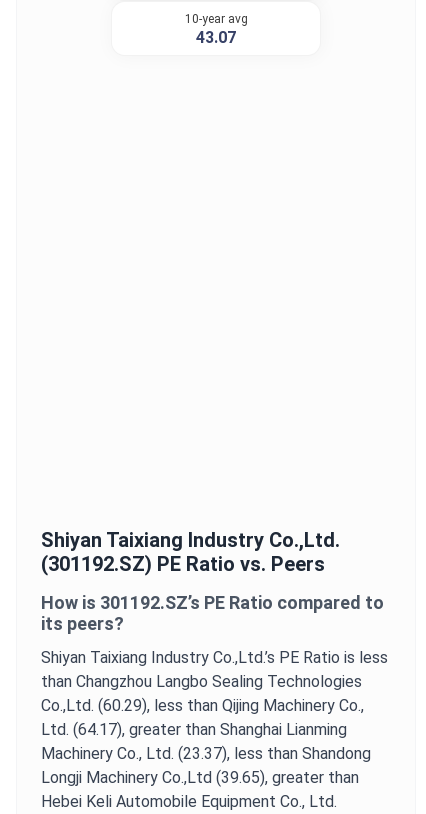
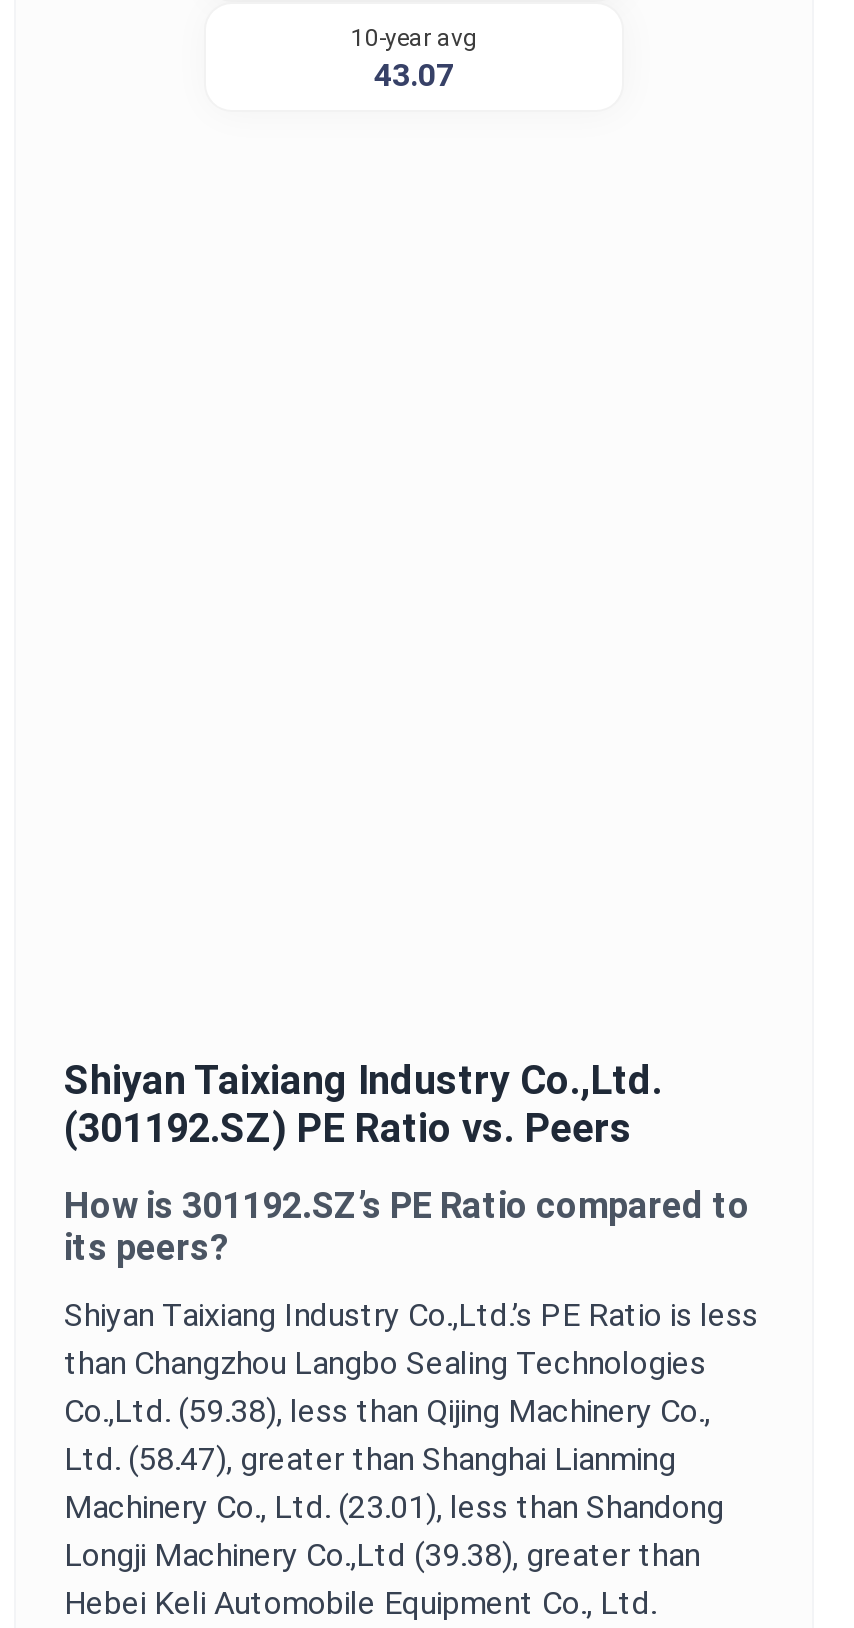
[41,696,364,715] Co.,Ltd. (60.29), less than Qijing Machinery Co., -> [64,1392,710,1430] Co.,Ltd. (59.38), less than Qijing Machinery Co.,
[41,720,347,739] Ltd. (64.17), greater than Shanghai Lianming -> [64,1440,676,1478] Ltd. (58.47), greater than Shanghai Lianming
[41,744,371,763] Machinery Co., Ltd. (23.37), less than Shandong -> [64,1488,724,1526] Machinery Co., Ltd. (23.01), less than Shandong
[41,768,359,787] Longji Machinery Co.,Ltd (39.65), greater than -> [64,1536,700,1574] Longji Machinery Co.,Ltd (39.38), greater than

